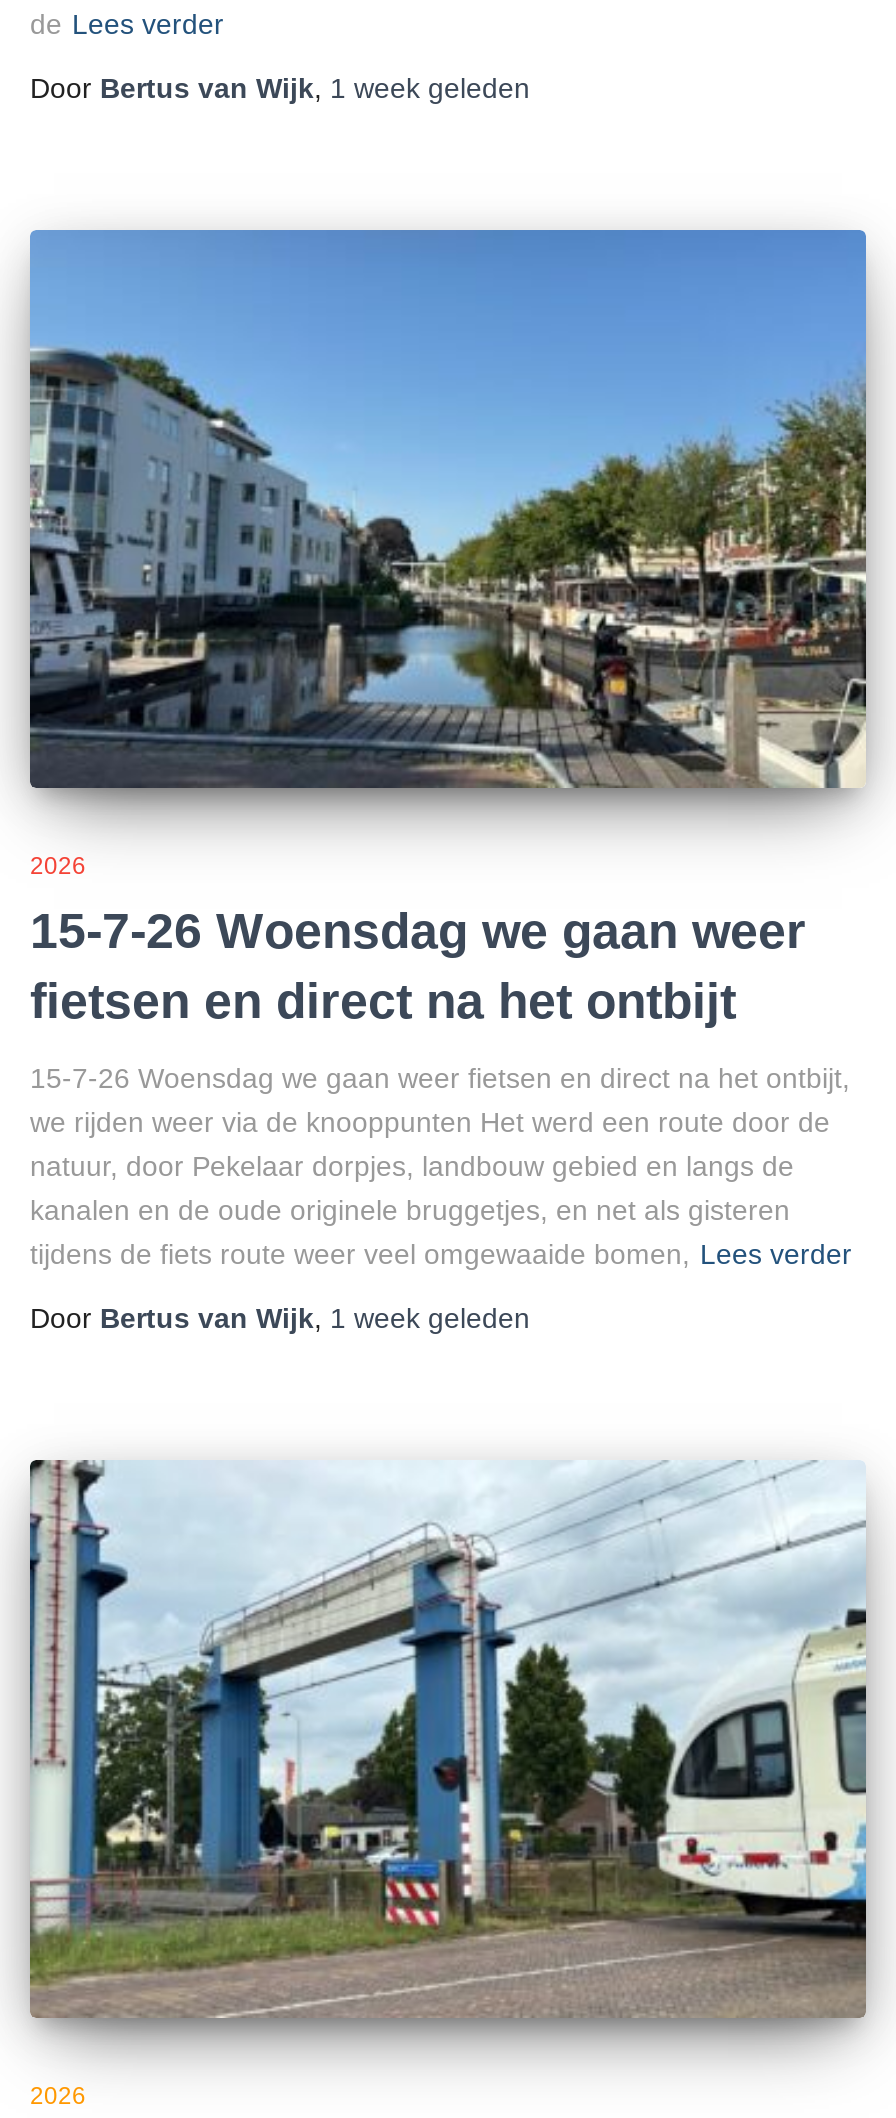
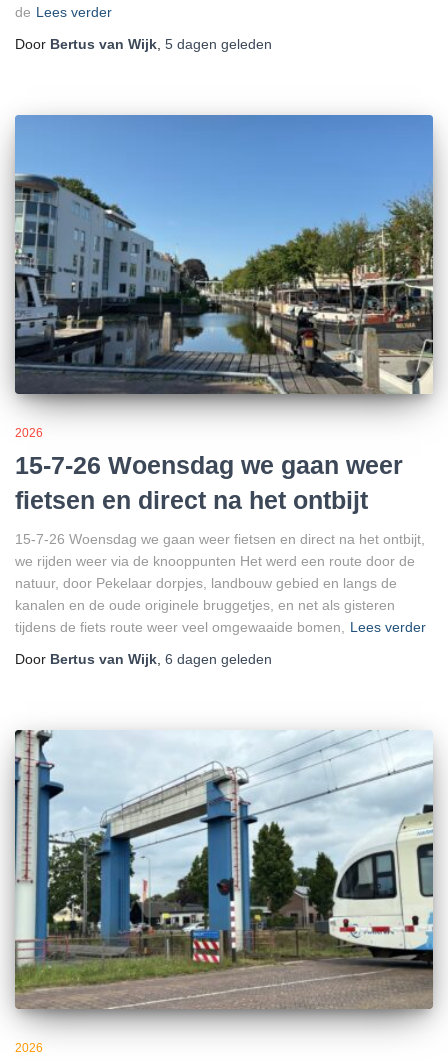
[30,73,530,105] Door Bertus van Wijk, 1 week geleden -> [15,36,272,52] Door Bertus van Wijk, 5 dagen geleden
[30,1302,530,1334] Door Bertus van Wijk, 1 week geleden -> [15,651,272,667] Door Bertus van Wijk, 6 dagen geleden

